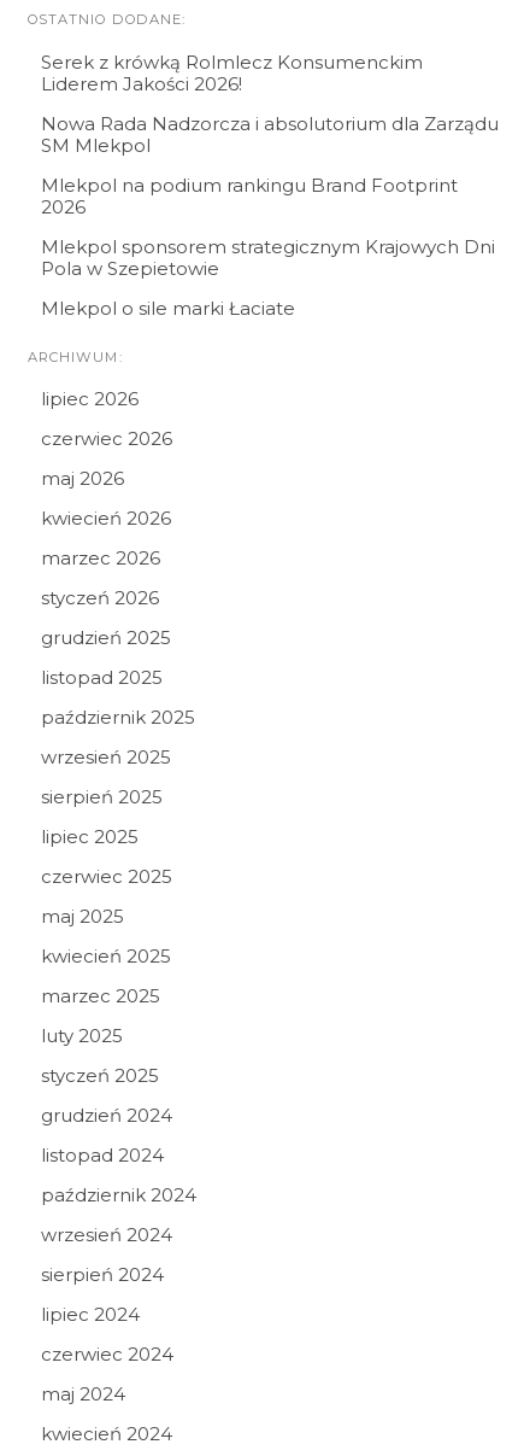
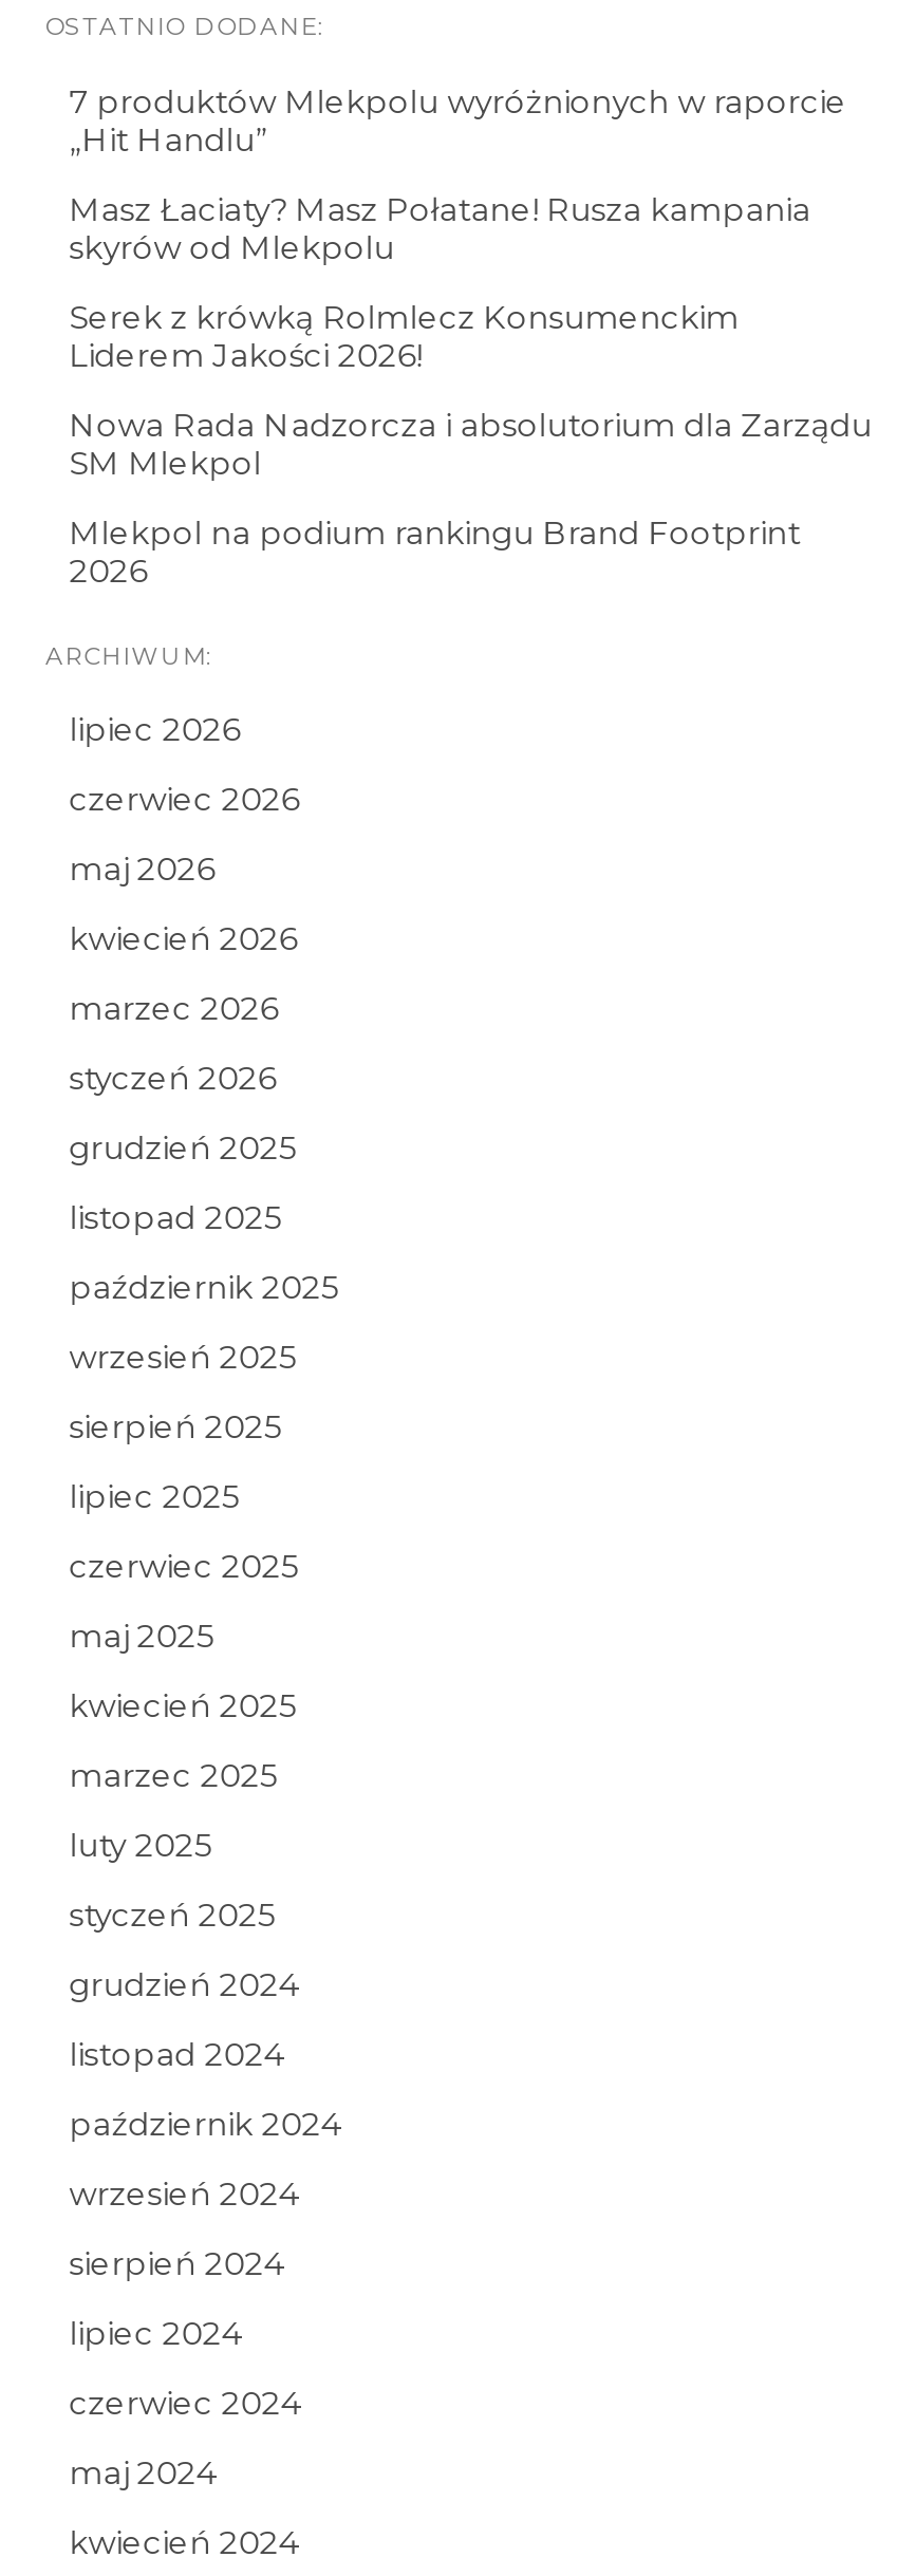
none -> [69,82,847,268] 7 produktów Mlekpolu wyróżnionych w raporcie | „Hit Handlu” | Masz Łaciaty? Masz Połatane! Rusza kampania | skyrów od Mlekpolu
moved [41,51,498,219] -> [69,297,872,591]: Serek z krówką Rolmlecz Konsumenckim | Liderem Jakości 2026! | Nowa Rada Nadzorcza i absolutorium dla Zarządu | SM Mlekpol | Mlekpol na podium rankingu Brand Footprint | 2026
[41,235,495,320] Mlekpol sponsorem strategicznym Krajowych Dni | Pola w Szepietowie | Mlekpol o sile marki Łaciate -> none

